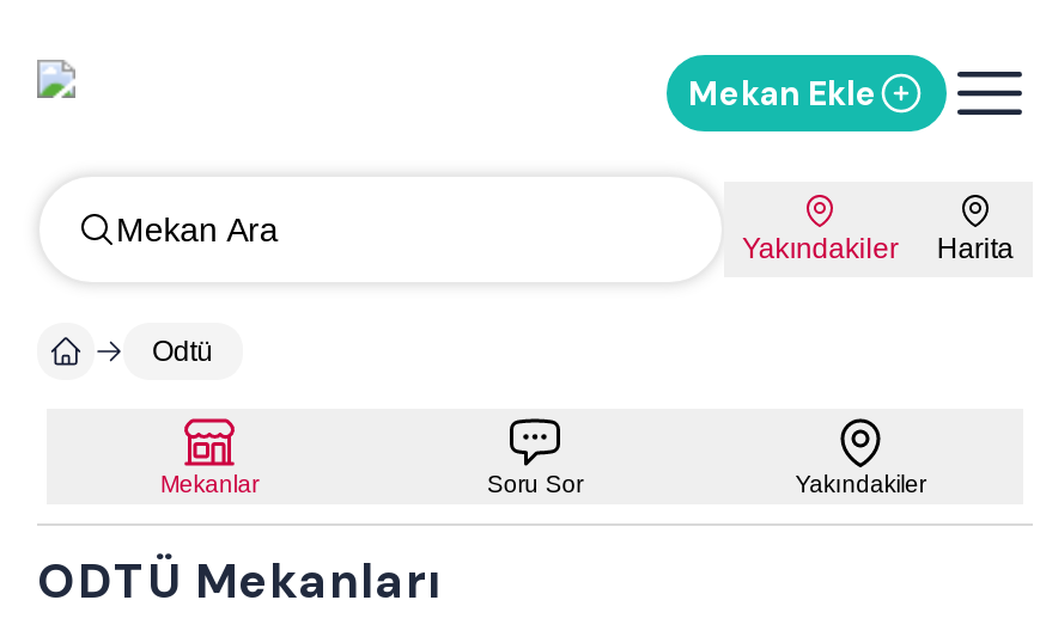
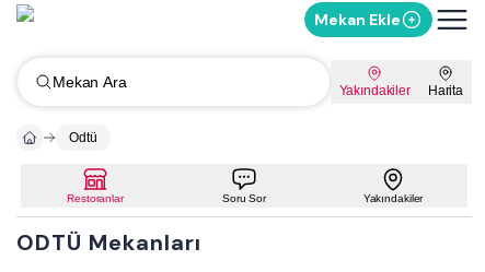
[160,471,259,497] Mekanlar -> [67,192,123,204] Restoranlar

